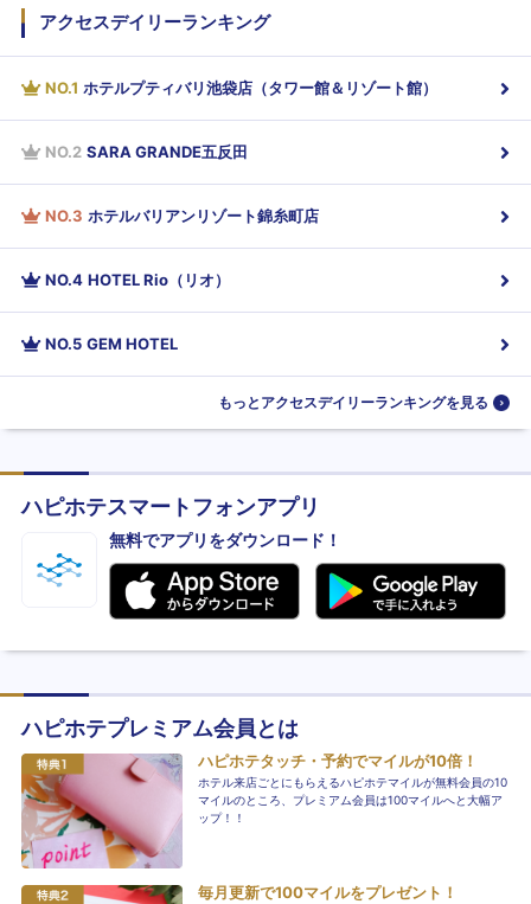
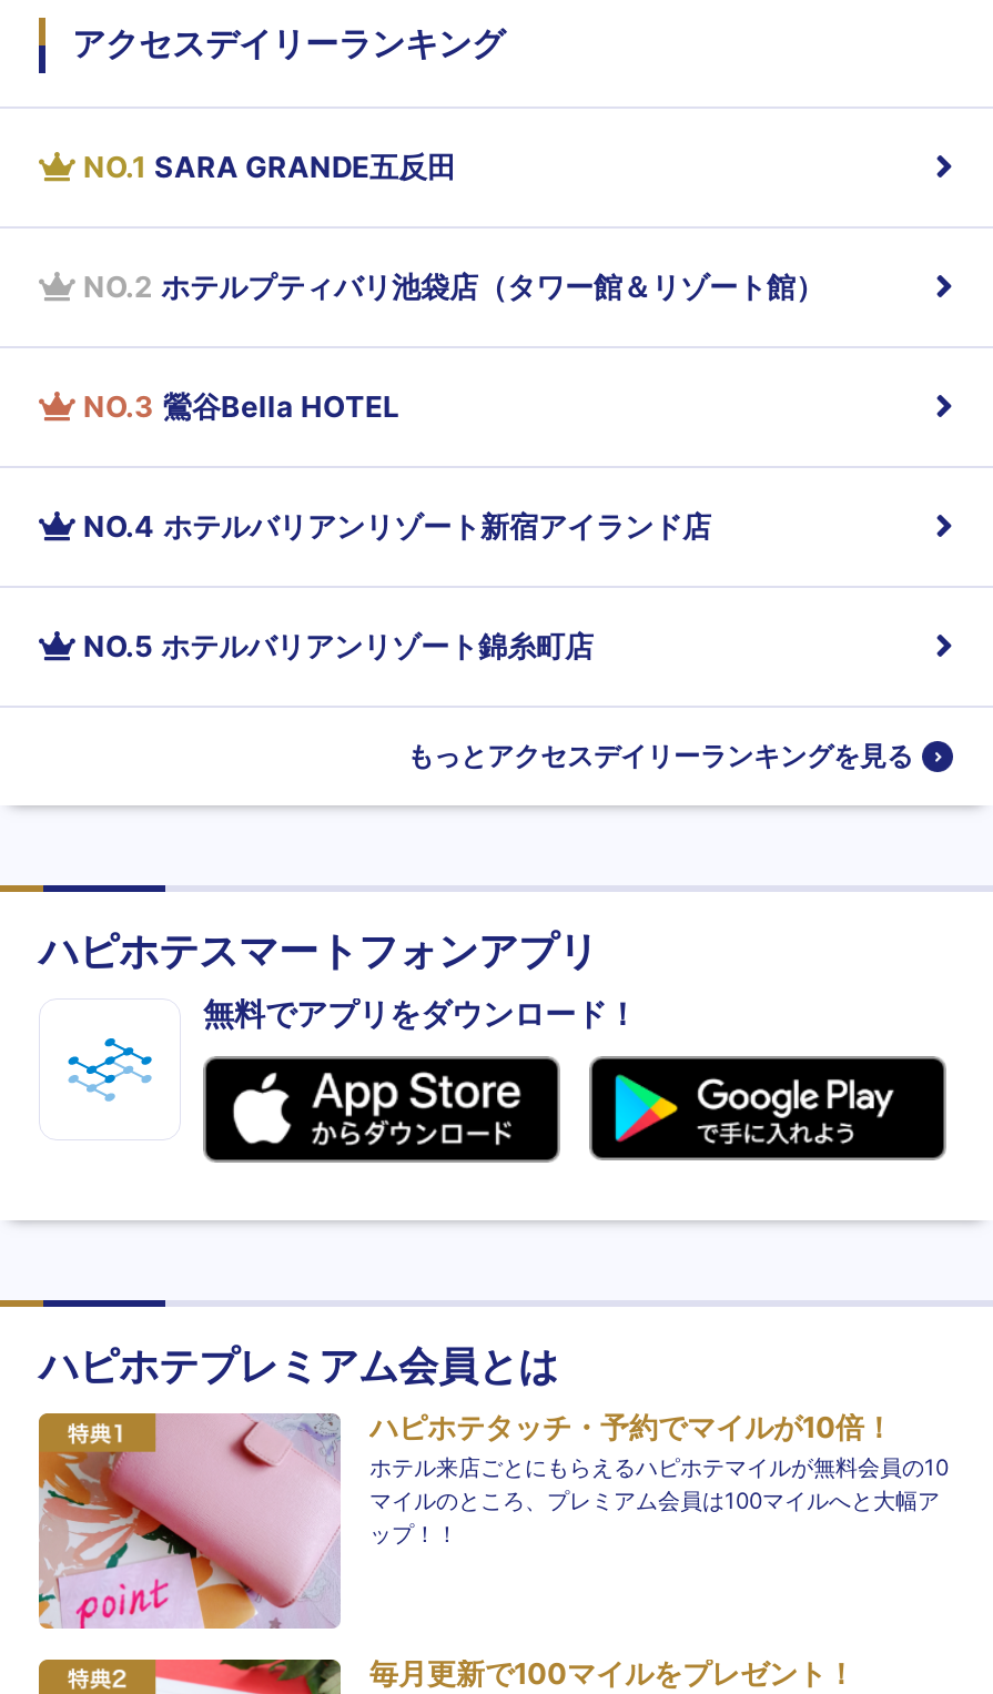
[45,78,437,97] NO.1 ホテルプティバリ池袋店（タワー館＆リゾート館） -> [83,148,456,183] NO.1 SARA GRANDE五反田
[45,142,248,161] NO.2 SARA GRANDE五反田 -> [83,268,824,303] NO.2 ホテルプティバリ池袋店（タワー館＆リゾート館）
[45,206,319,225] NO.3 ホテルバリアンリゾート錦糸町店 -> [83,387,398,423] NO.3 鶯谷Bella HOTEL
[45,270,230,289] NO.4 HOTEL Rio（リオ） -> [83,507,711,543] NO.4 ホテルバリアンリゾート新宿アイランド店
[45,334,178,353] NO.5 GEM HOTEL -> [83,627,594,663] NO.5 ホテルバリアンリゾート錦糸町店

